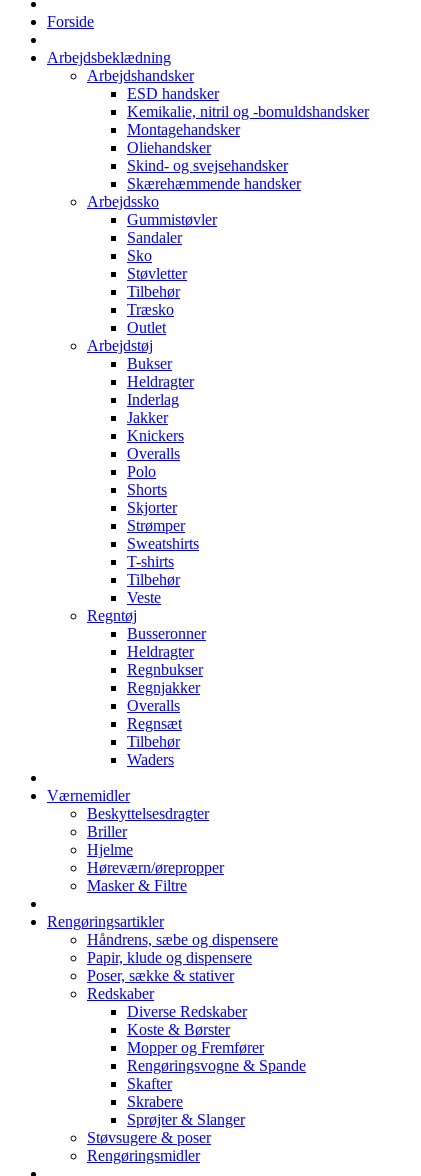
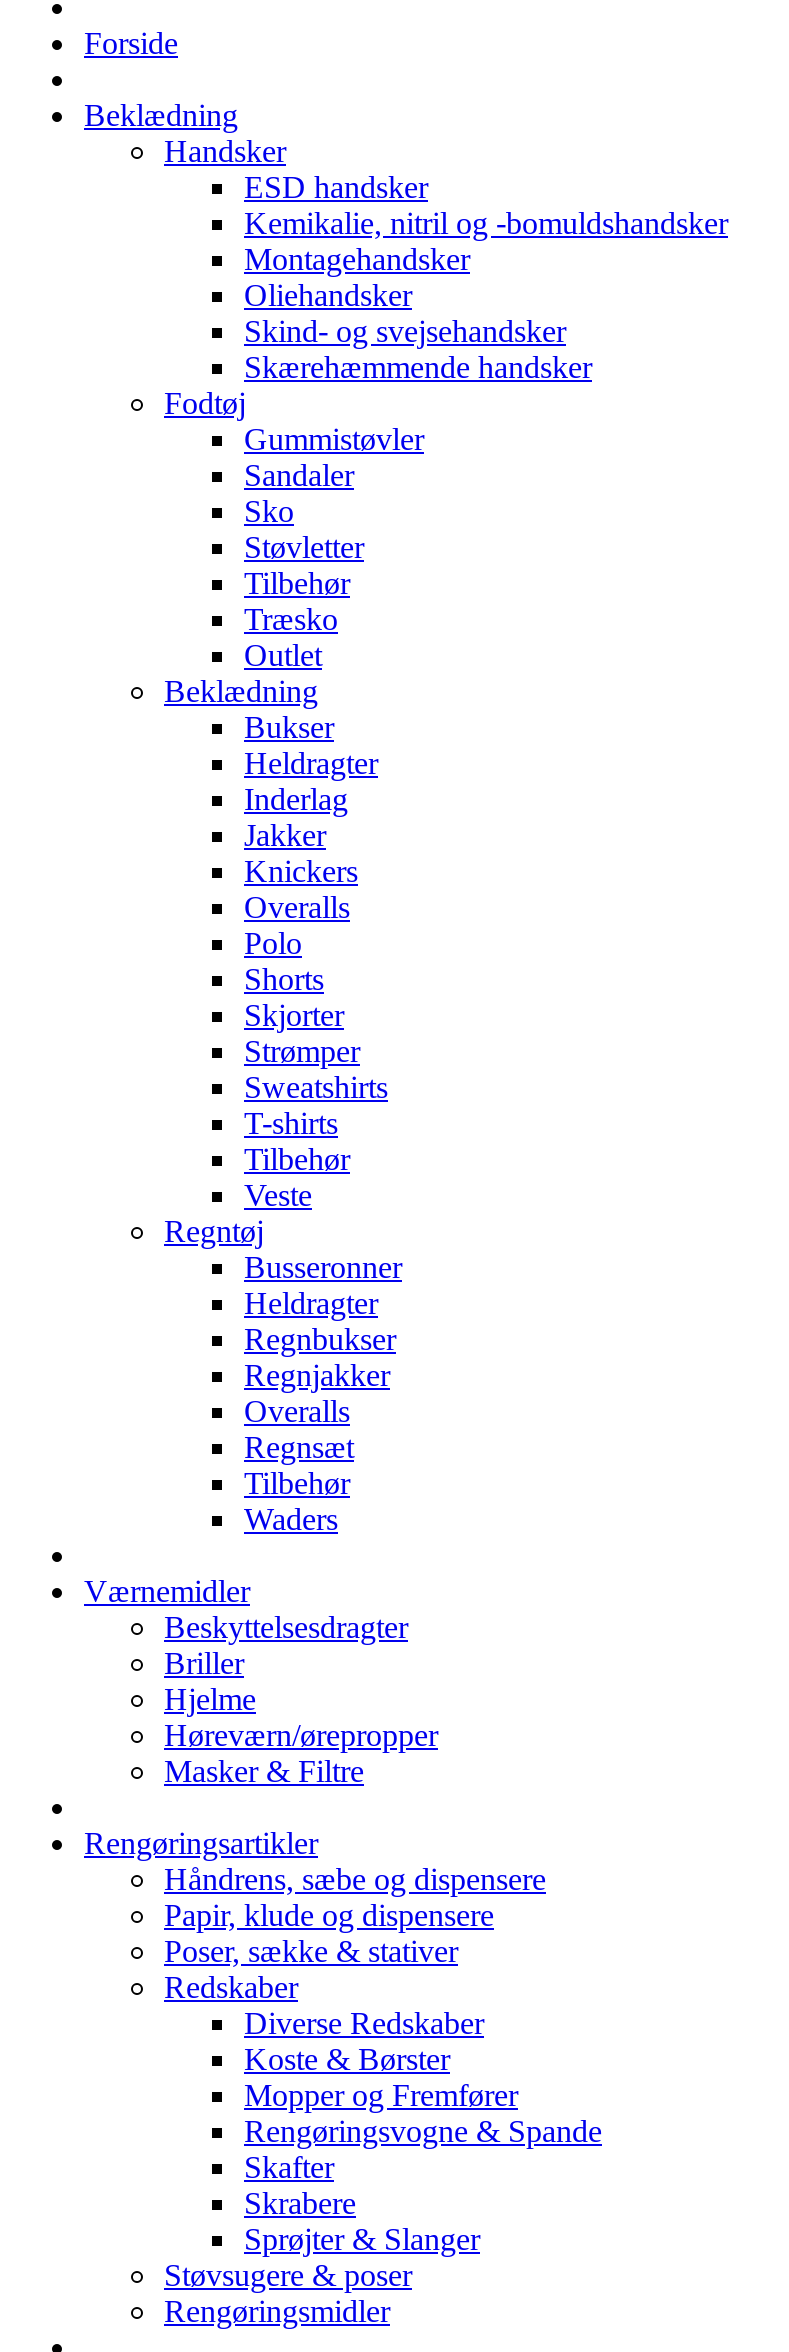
[47,49,194,84] Arbejdsbeklædning | Arbejdshandsker -> [84,98,286,168] Beklædning | Handsker
[87,193,159,210] Arbejdssko -> [164,386,246,420] Fodtøj
[87,337,153,354] Arbejdstøj -> [164,674,318,708] Beklædning

